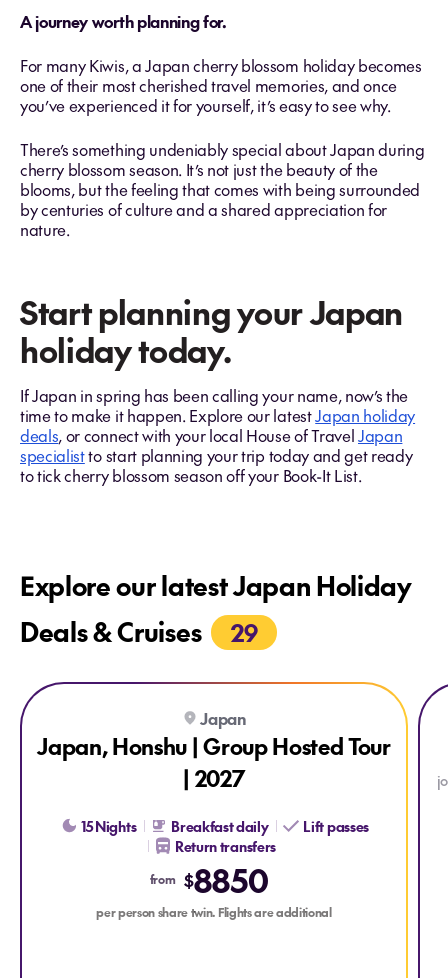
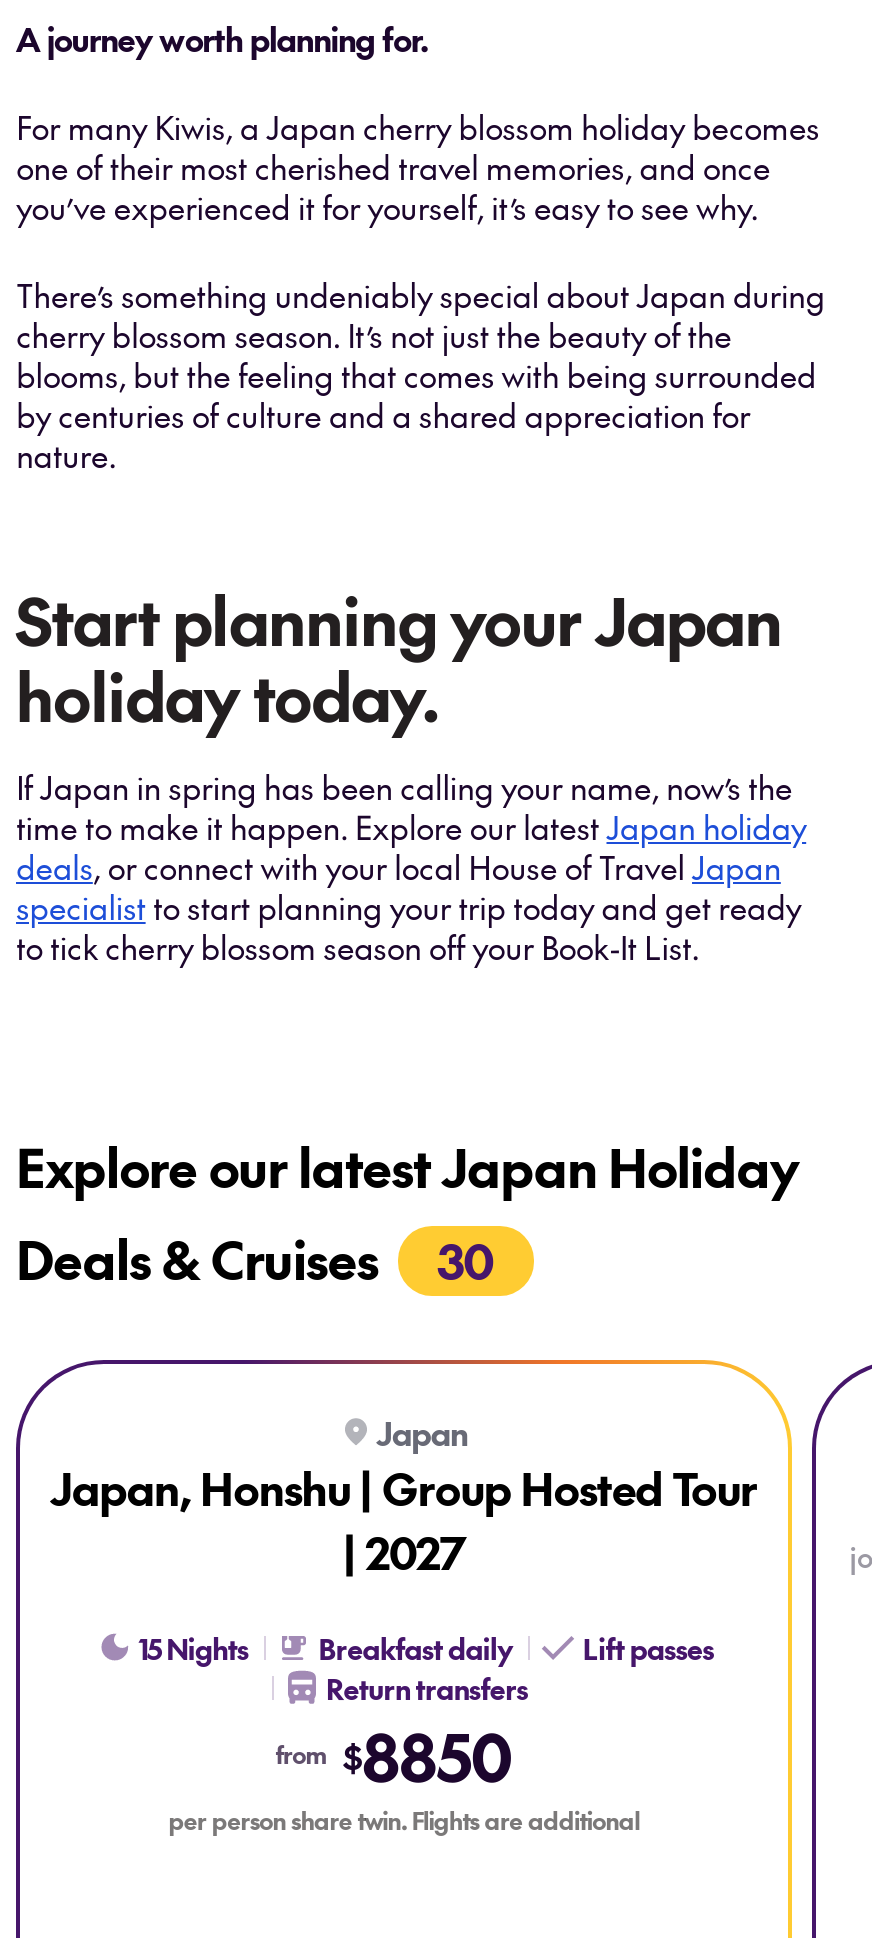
[20,613,257,649] Deals & Cruises 29 -> [16,1222,495,1294] Deals & Cruises 30

